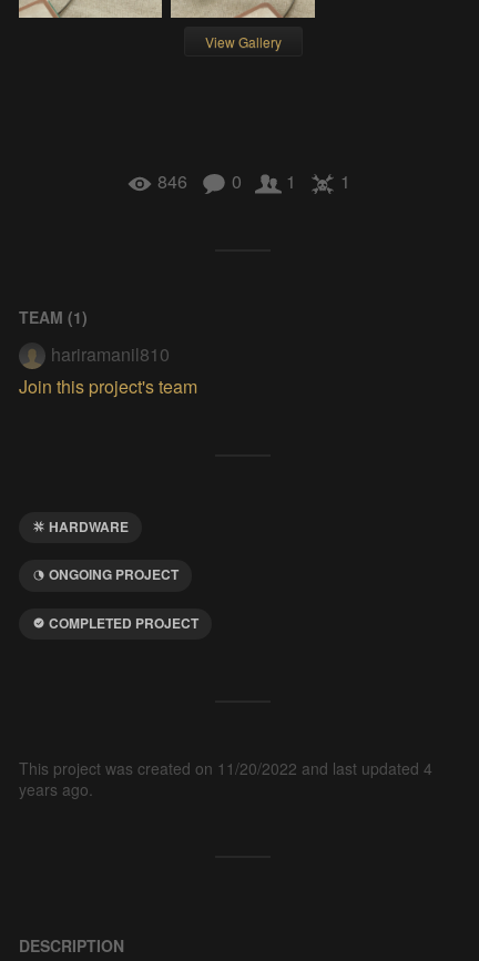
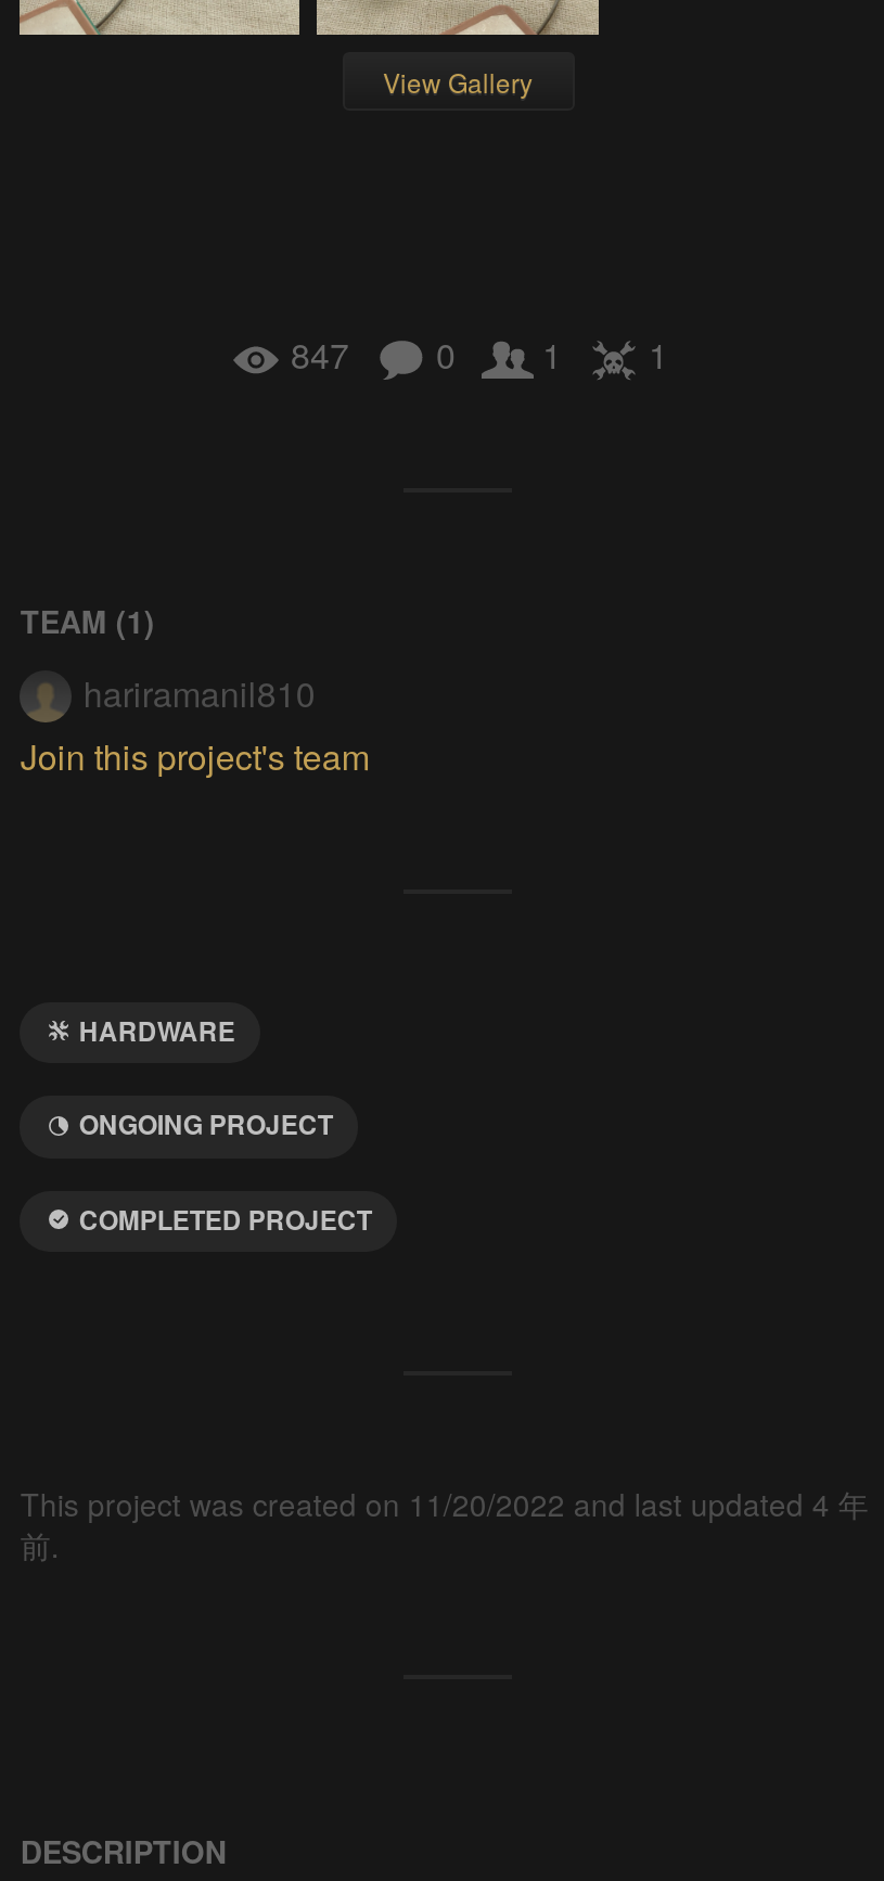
[157,169,350,194] 846 0 1 1 -> [291,331,668,381] 847 0 1 1
[19,757,433,800] This project was created on 11/20/2022 and last updated 4 | years ago. -> [20,1482,869,1566] This project was created on 11/20/2022 and last updated 4 年 | 前.

